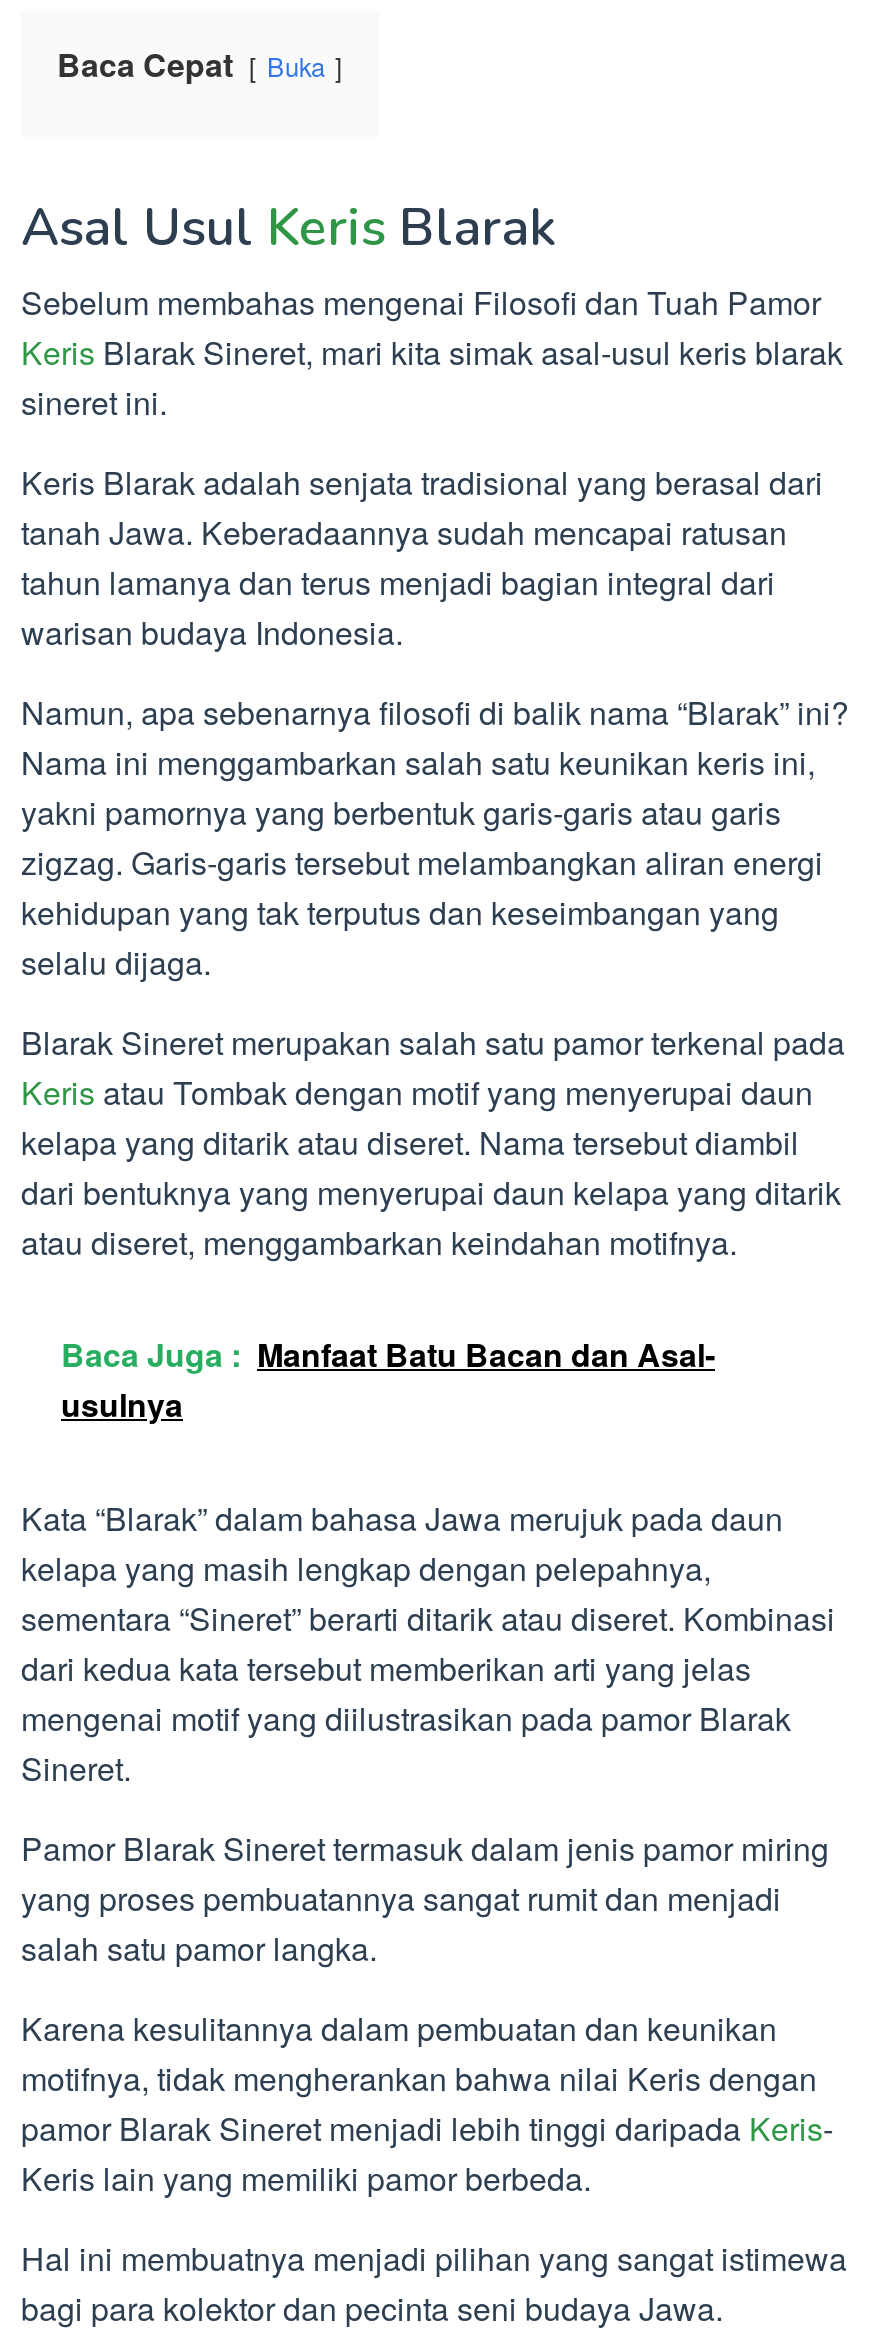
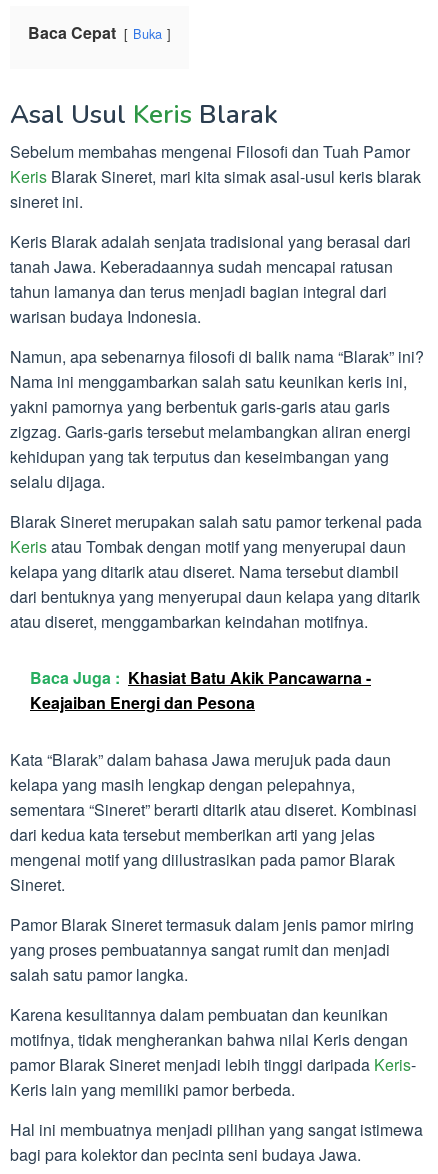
[61,1331,715,1427] Baca Juga : Manfaat Batu Bacan dan Asal- | usulnya -> [30,666,371,714] Baca Juga : Khasiat Batu Akik Pancawarna - | Keajaiban Energi dan Pesona

